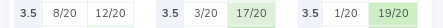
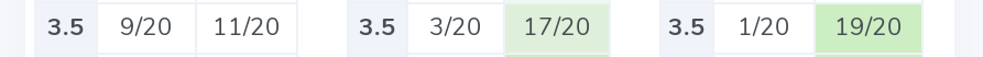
[53,6,77,21] 8/20 -> [120,12,173,45] 9/20
[95,6,126,21] 12/20 -> [212,12,281,45] 11/20

